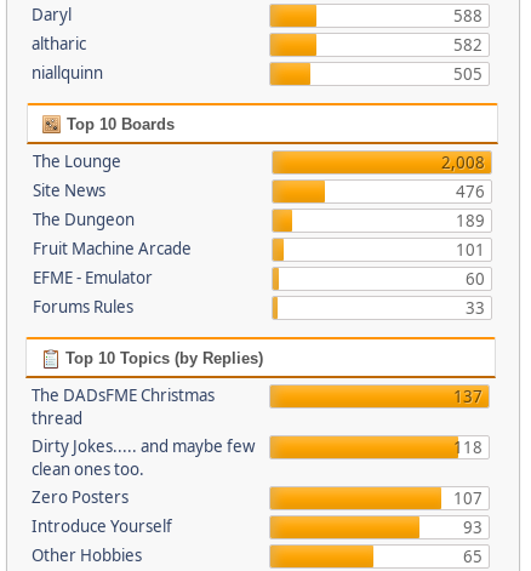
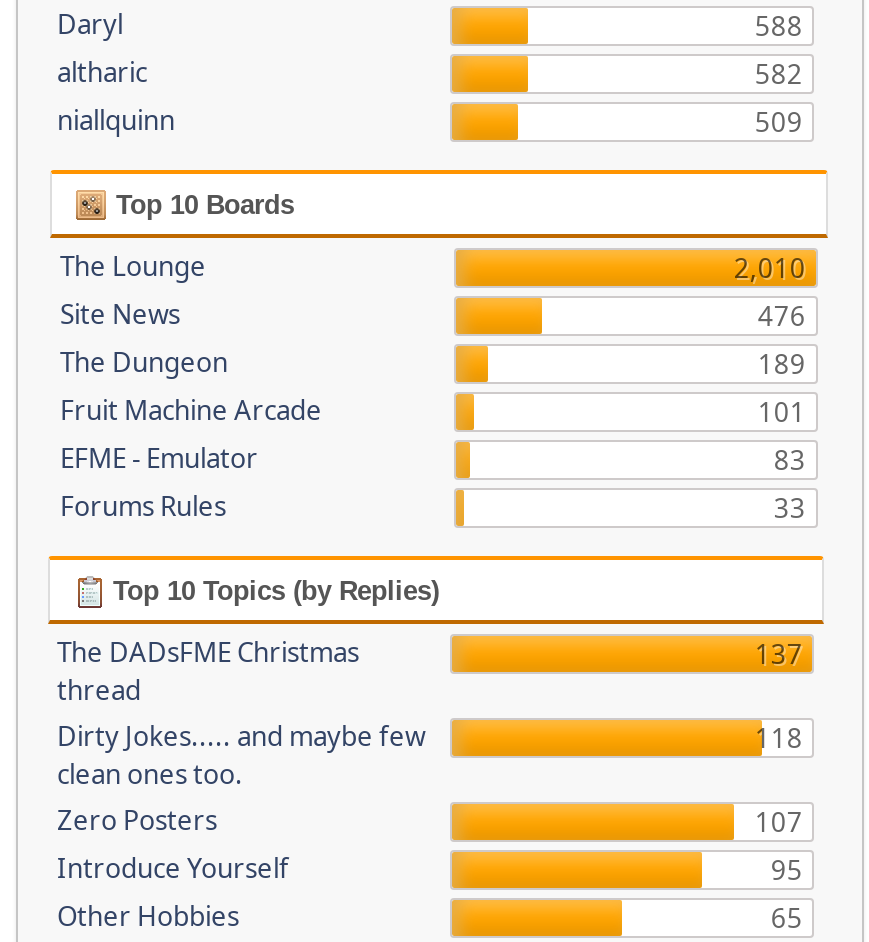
[454,62,483,84] 505 -> [755,103,803,139] 509
[441,151,485,173] 2,008 -> [734,249,806,285] 2,010
[465,267,485,289] 60 -> [774,441,806,477] 83
[463,516,483,538] 93 -> [771,851,803,887] 95

